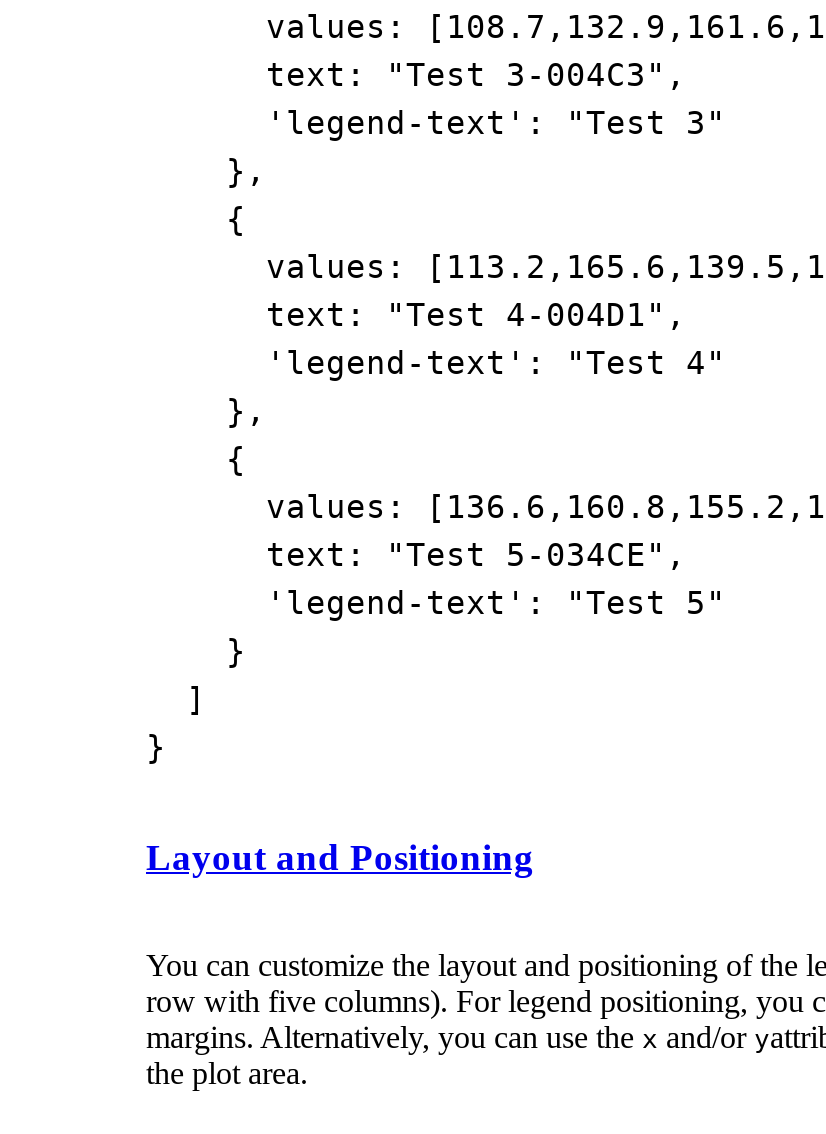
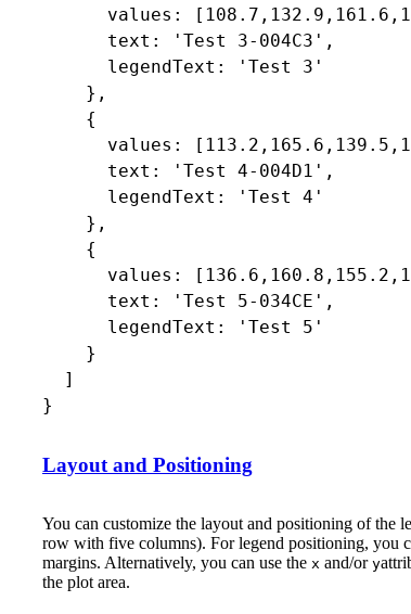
[146,56,726,142] text: "Test 3-004C3", | 'legend-text': "Test 3" -> [42,30,335,77] text: 'Test 3-004C3', | legendText: 'Test 3'
[146,296,726,382] text: "Test 4-004D1", | 'legend-text': "Test 4" -> [42,160,335,207] text: 'Test 4-004D1', | legendText: 'Test 4'
[146,536,726,622] text: "Test 5-034CE", | 'legend-text': "Test 5" -> [42,291,335,337] text: 'Test 5-034CE', | legendText: 'Test 5'

